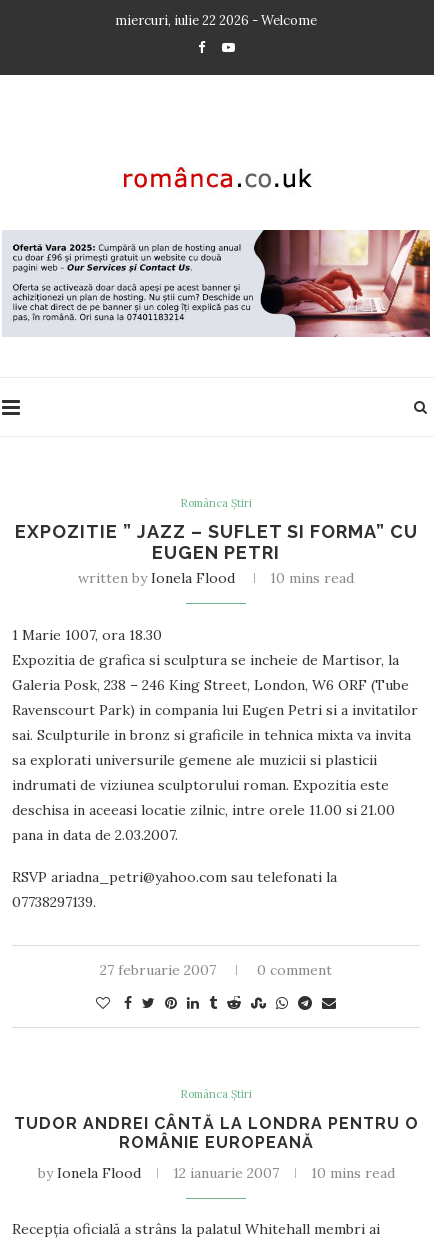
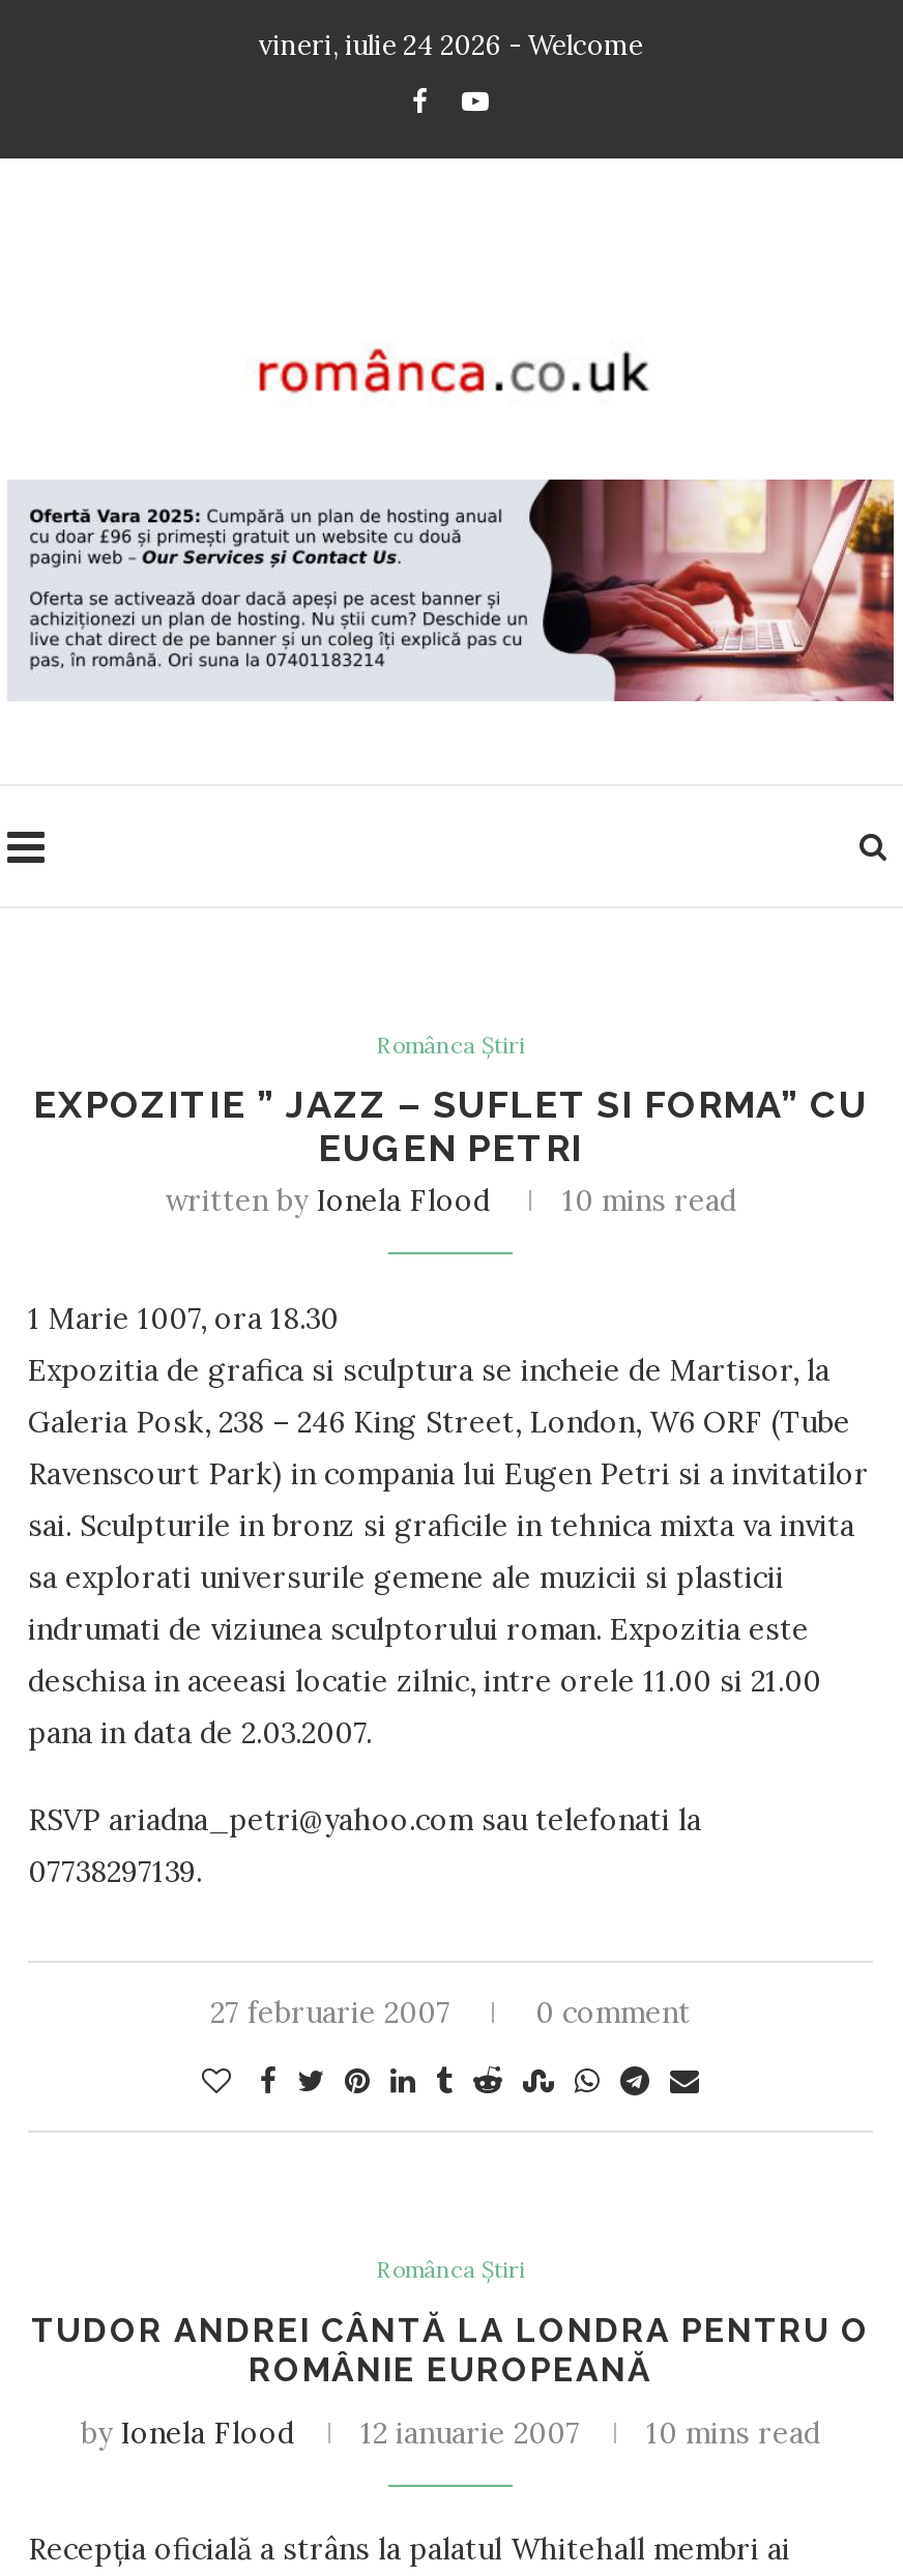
[115,12,317,29] miercuri, iulie 22 2026 - Welcome -> [258,28,643,63] vineri, iulie 24 2026 - Welcome

